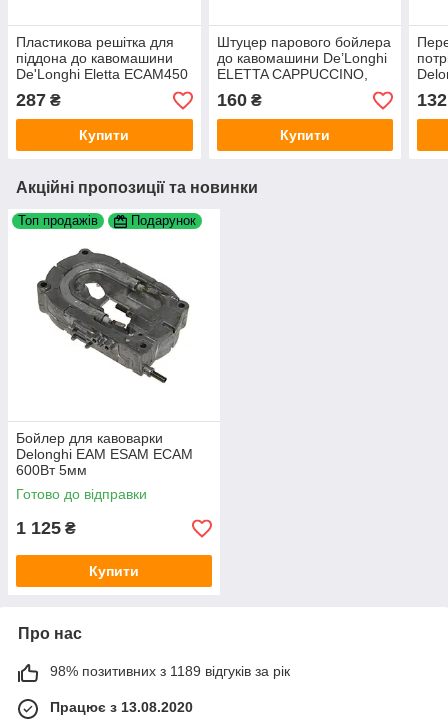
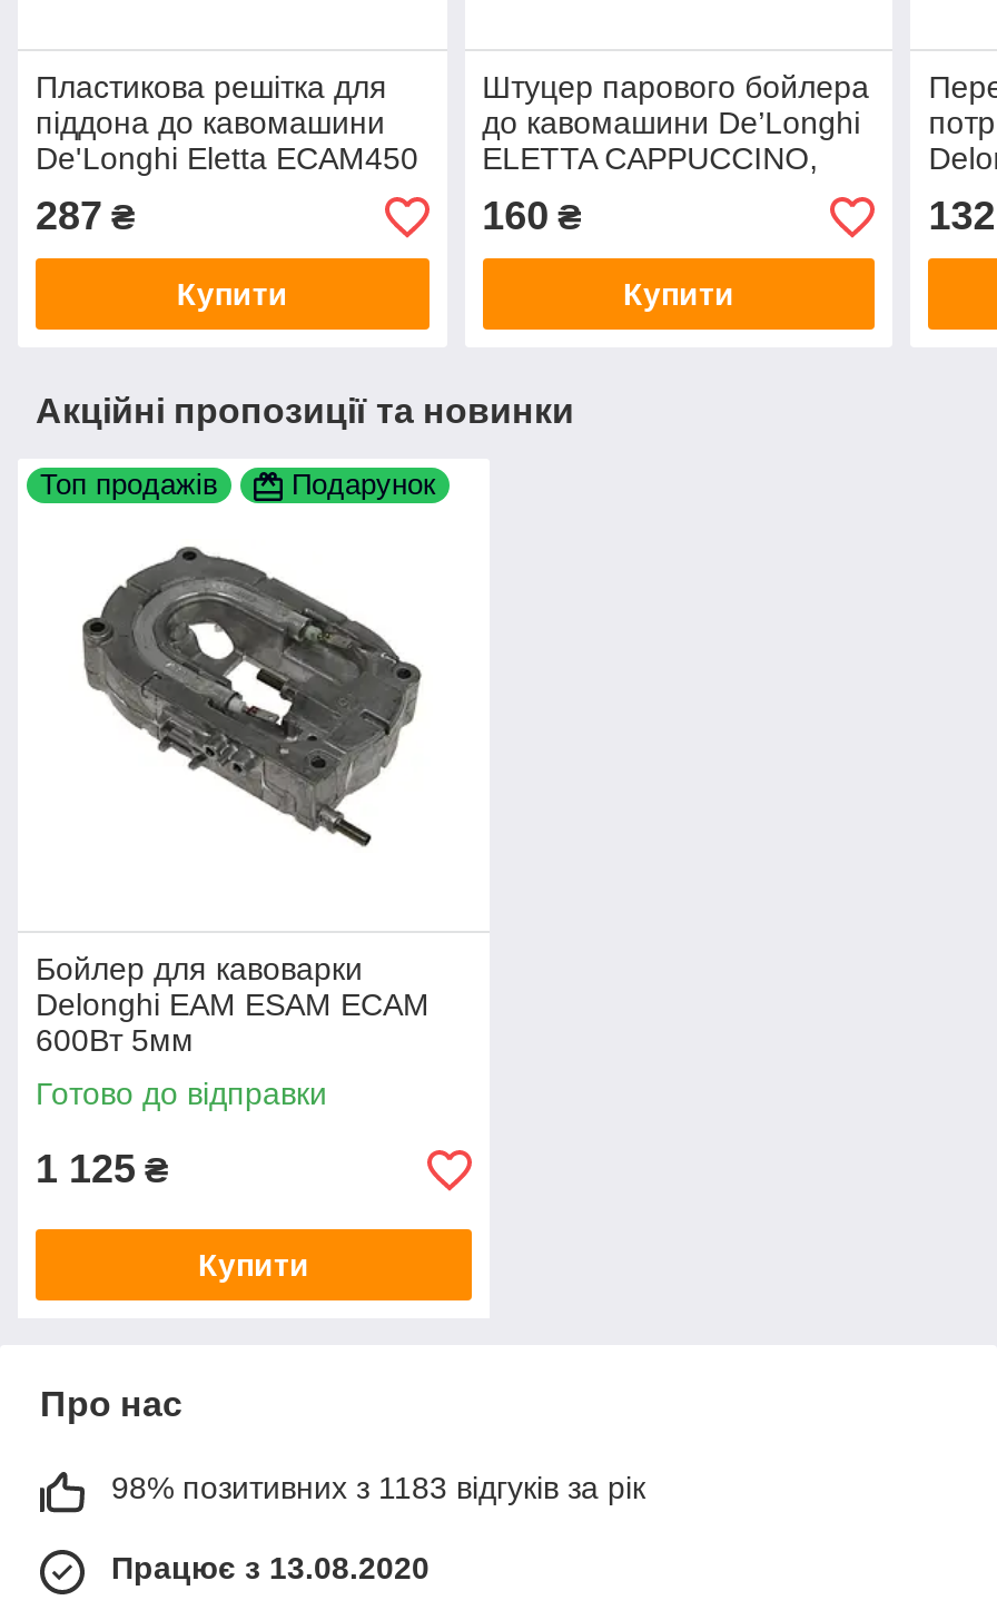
[50,663,290,679] 98% позитивних з 1189 відгуків за рік -> [111,1471,645,1506] 98% позитивних з 1183 відгуків за рік

